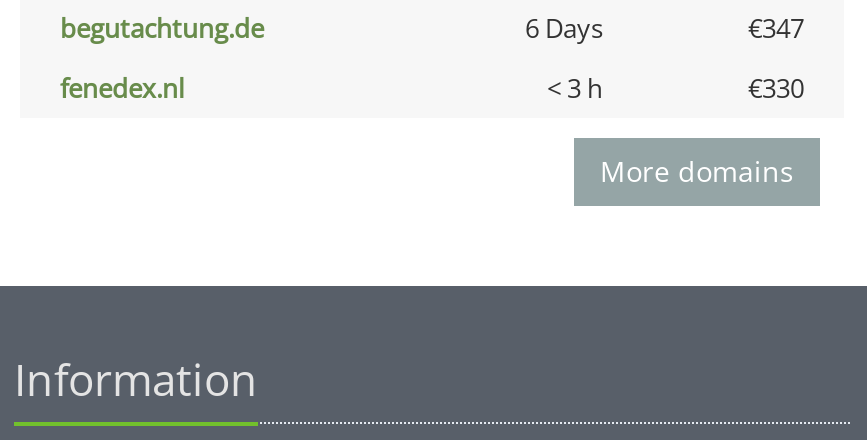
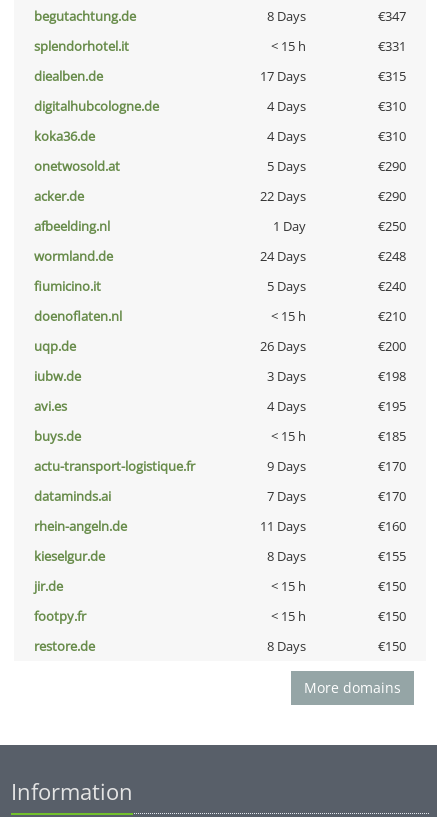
[525,10,603,46] 6 Days -> [266,7,305,25] 8 Days
[60,70,804,106] fenedex.nl | < 3 h | €330 -> [34,37,406,655] splendorhotel.it | < 15 h | €331 | diealben.de | 17 Days | €315 | digitalhubcologne.de | 4 Days | €310 | koka36.de | 4 Days | €310 | onetwosold.at | 5 Days | €290 | acker.de | 22 Days | €290 | afbeelding.nl | 1 Day | €250 | wormland.de | 24 Days | €248 | fiumicino.it | 5 Days | €240 | doenoflaten.nl | < 15 h | €210 | uqp.de | 26 Days | €200 | iubw.de | 3 Days | €198 | avi.es | 4 Days | €195 | buys.de | < 15 h | €185 | actu-transport-logistique.fr | 9 Days | €170 | dataminds.ai | 7 Days | €170 | rhein-angeln.de | 11 Days | €160 | kieselgur.de | 8 Days | €155 | jir.de | < 15 h | €150 | footpy.fr | < 15 h | €150 | restore.de | 8 Days | €150

